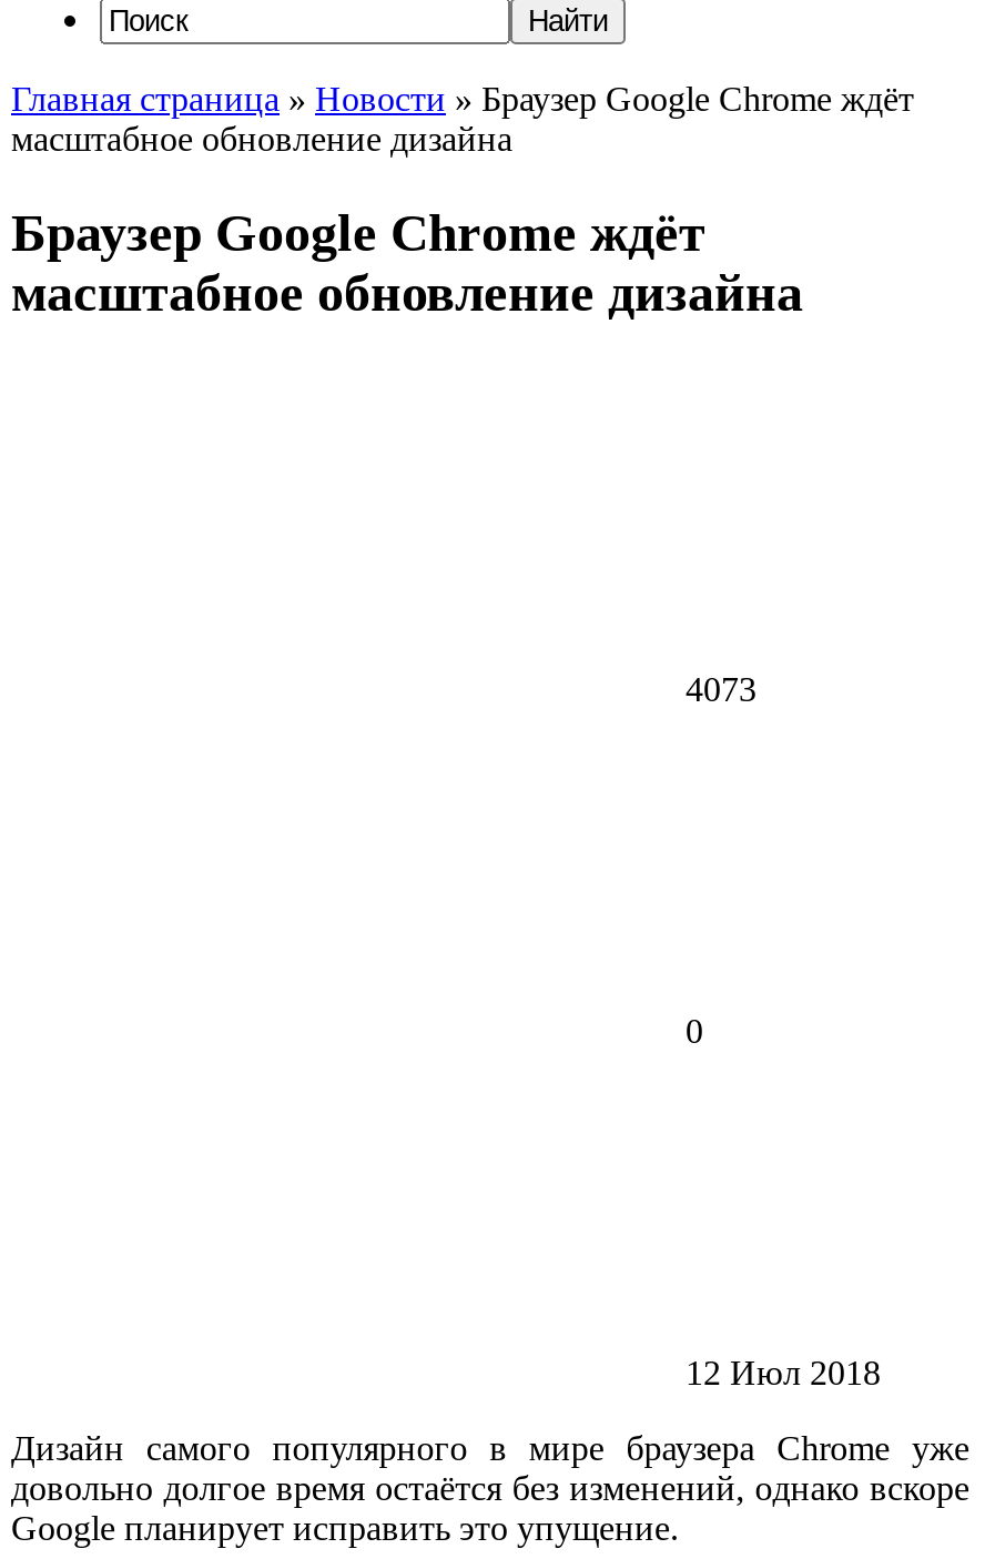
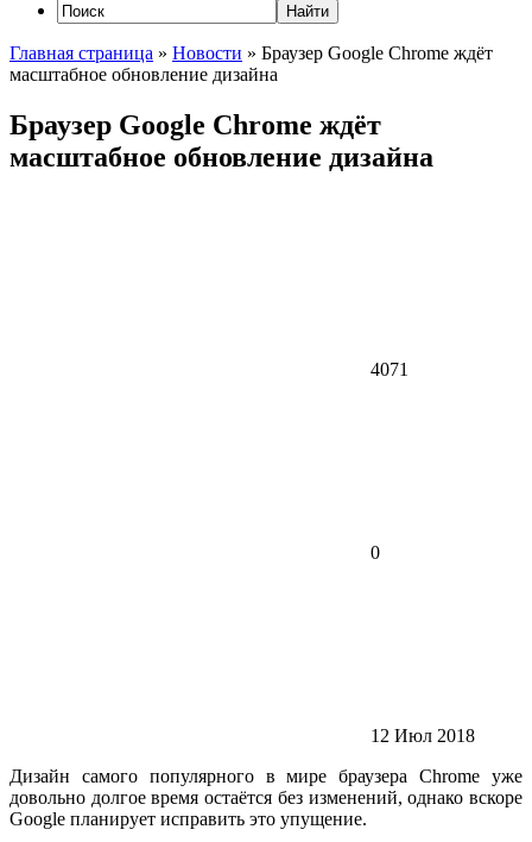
[686,670,756,708] 4073 -> [370,359,408,379] 4071

